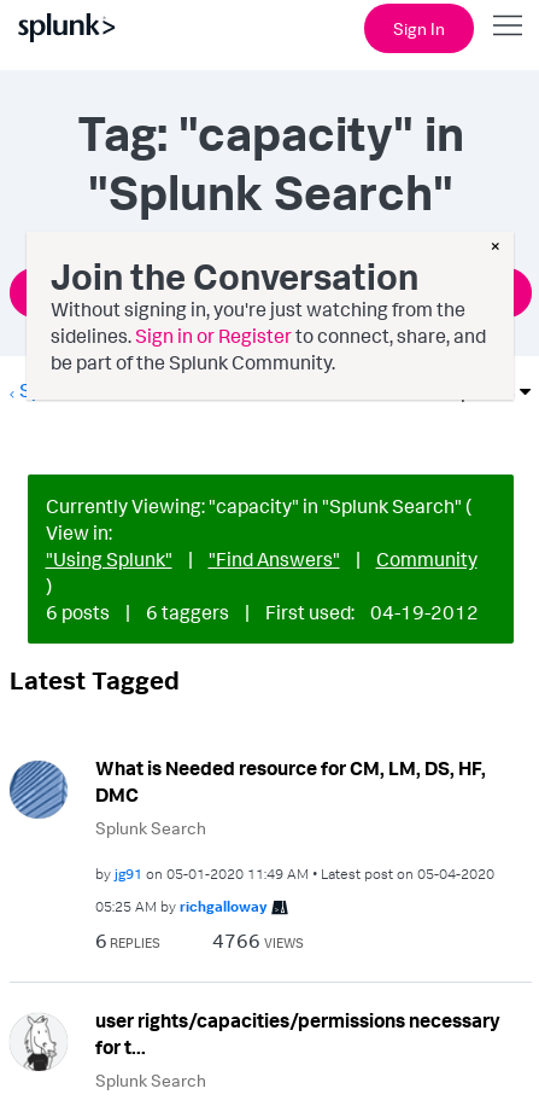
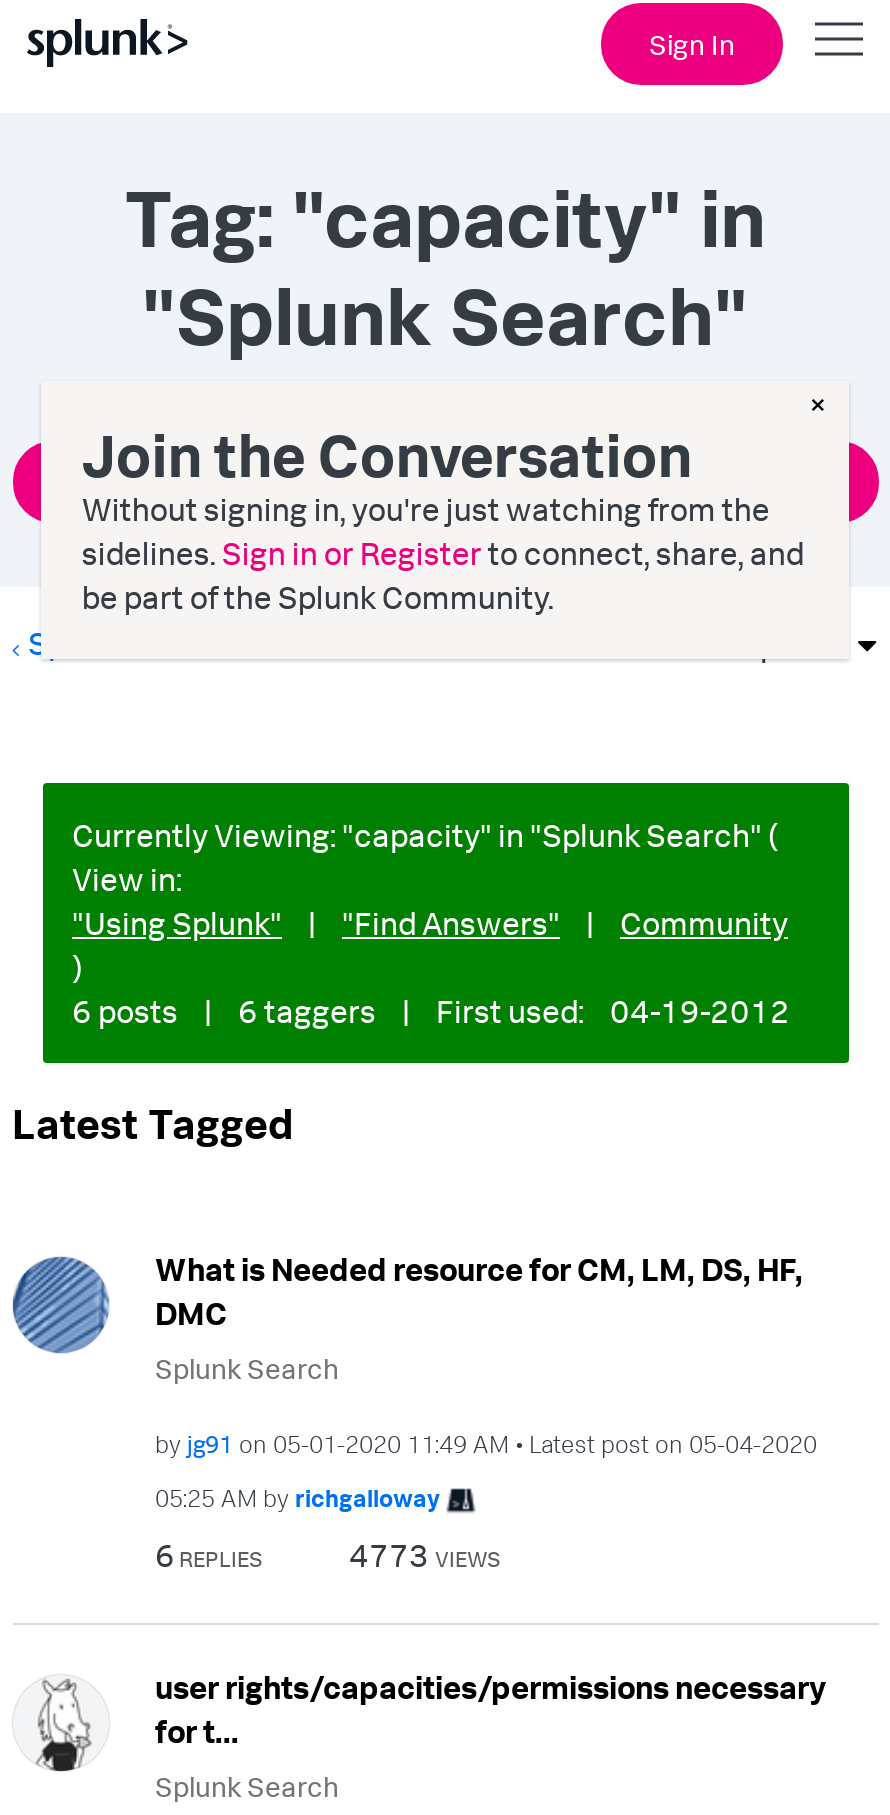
[212,928,304,952] 4766 VIEWS -> [349,1534,501,1574] 4773 VIEWS

